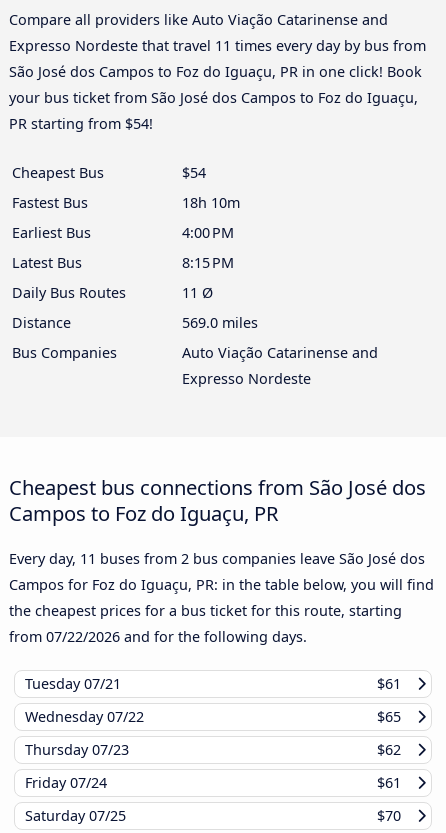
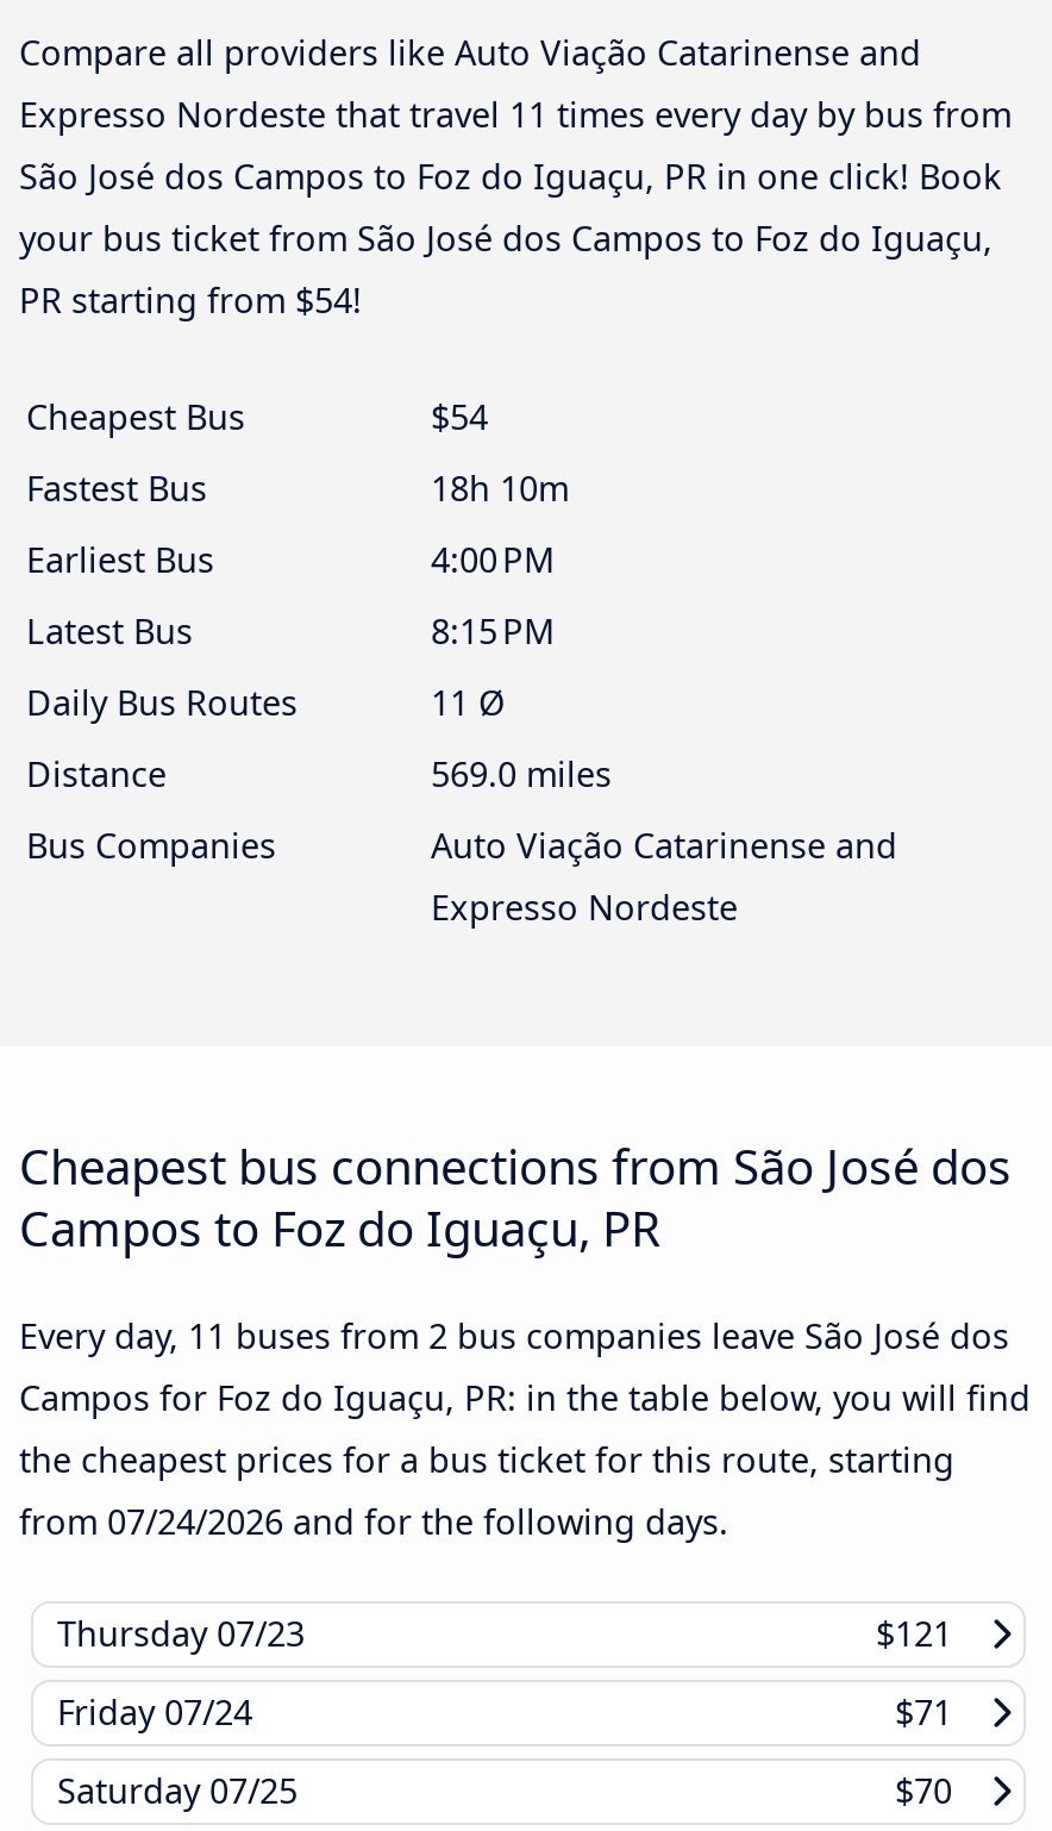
[9,627,401,726] from 07/22/2026 and for the following days. | Tuesday 07/21 | $61 | Wednesday 07/22 | $65 -> [19,1498,728,1544] from 07/24/2026 and for the following days.
[377,740,401,759] $62 -> [876,1610,952,1656] $121
[377,773,401,792] $61 -> [895,1689,952,1734] $71

